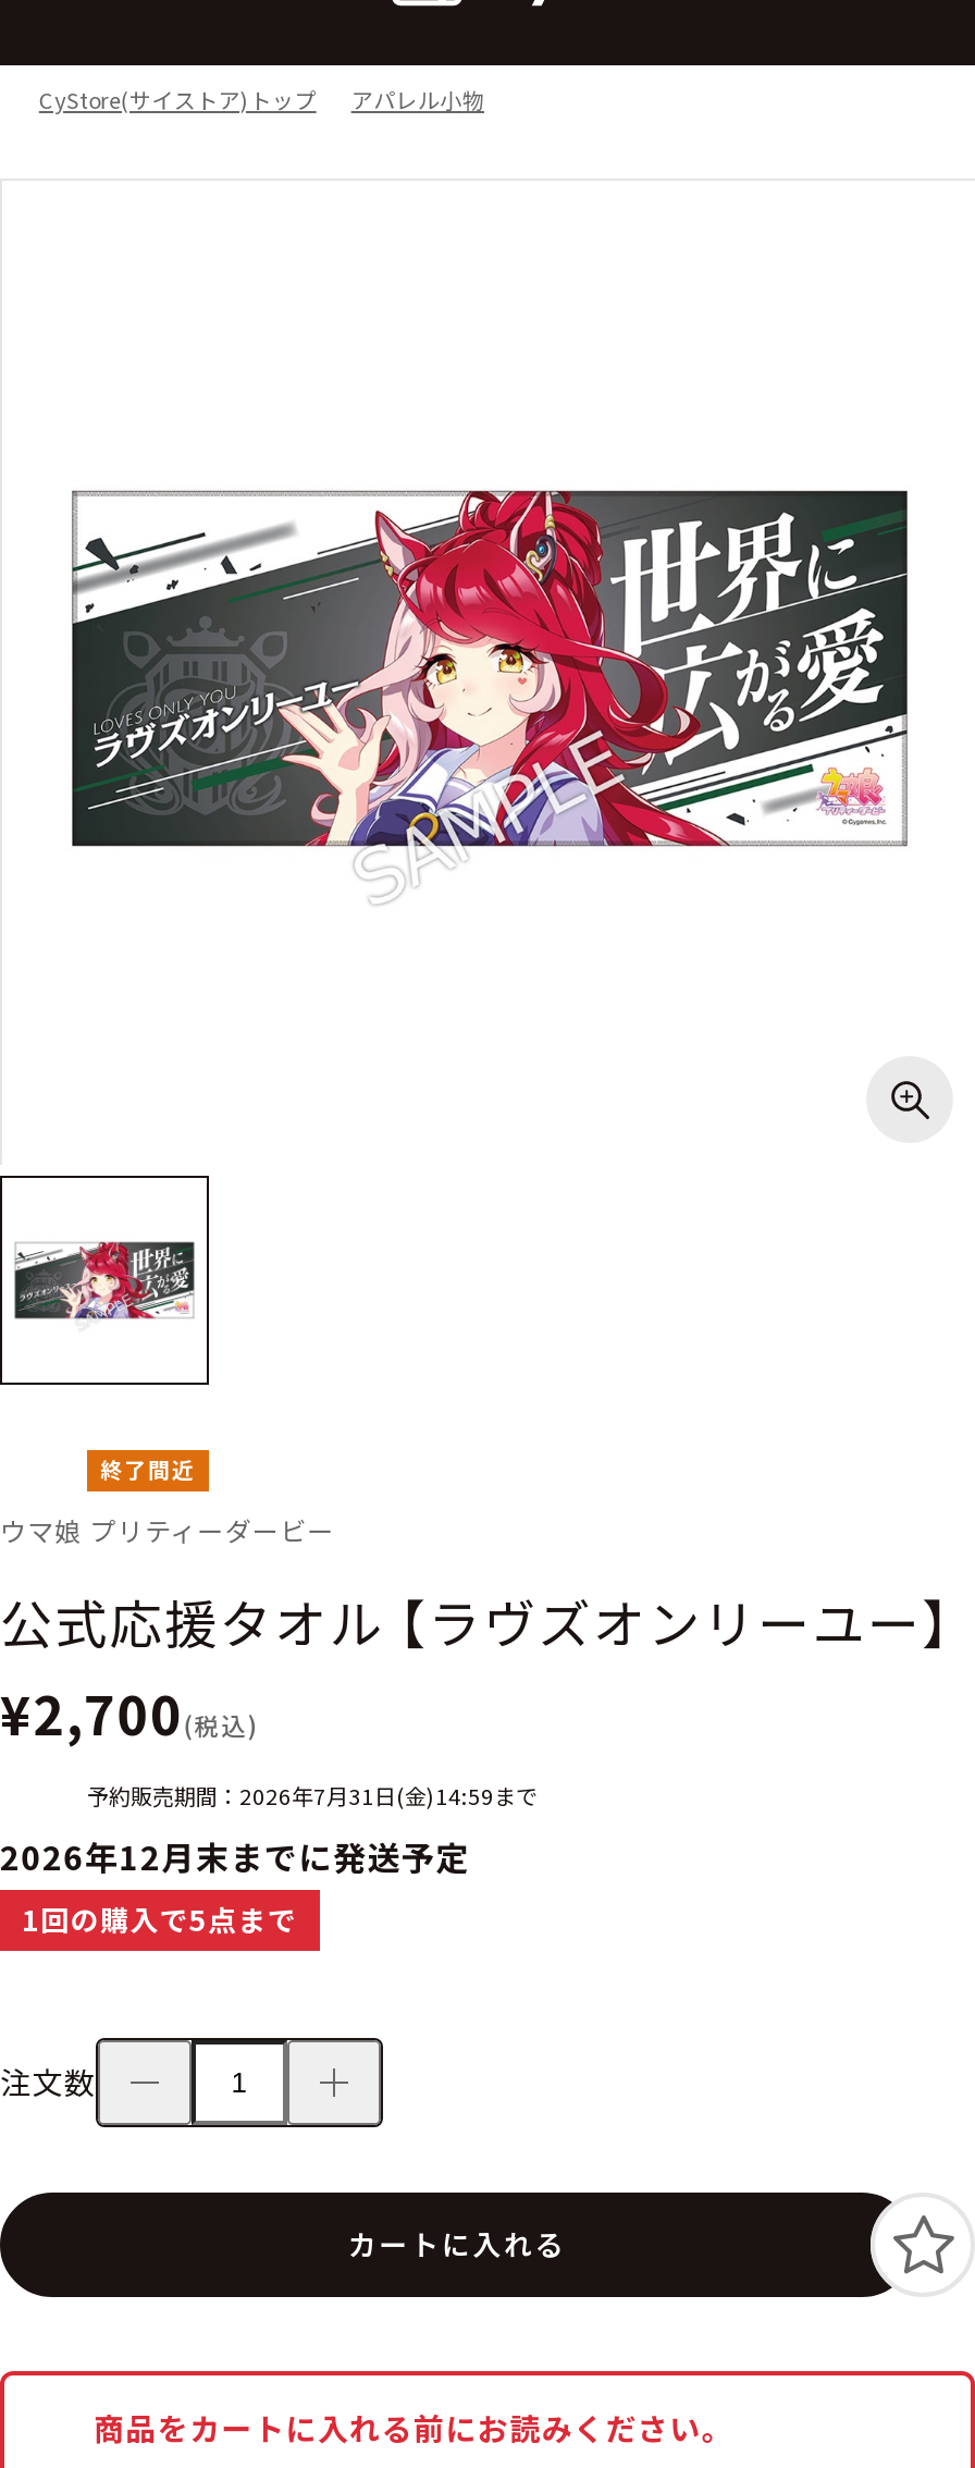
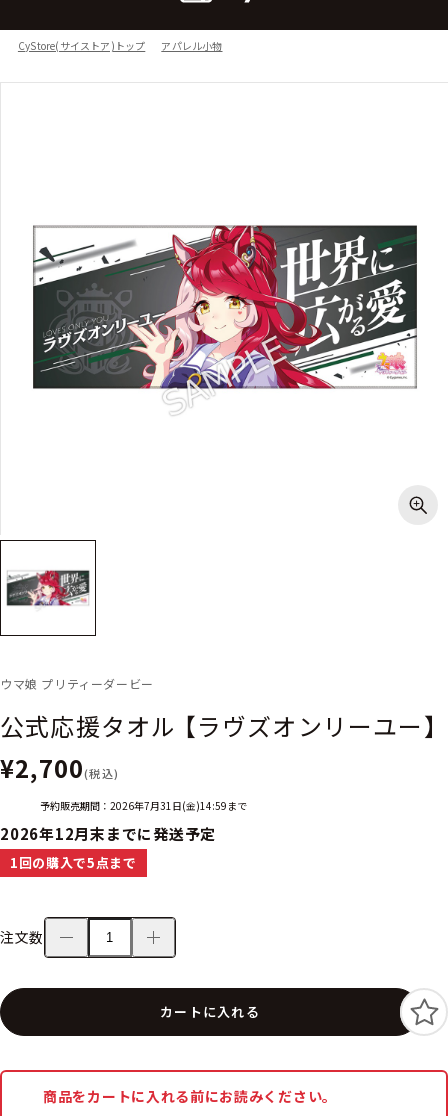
[100,1452,196,1485] 終了間近 -> none

